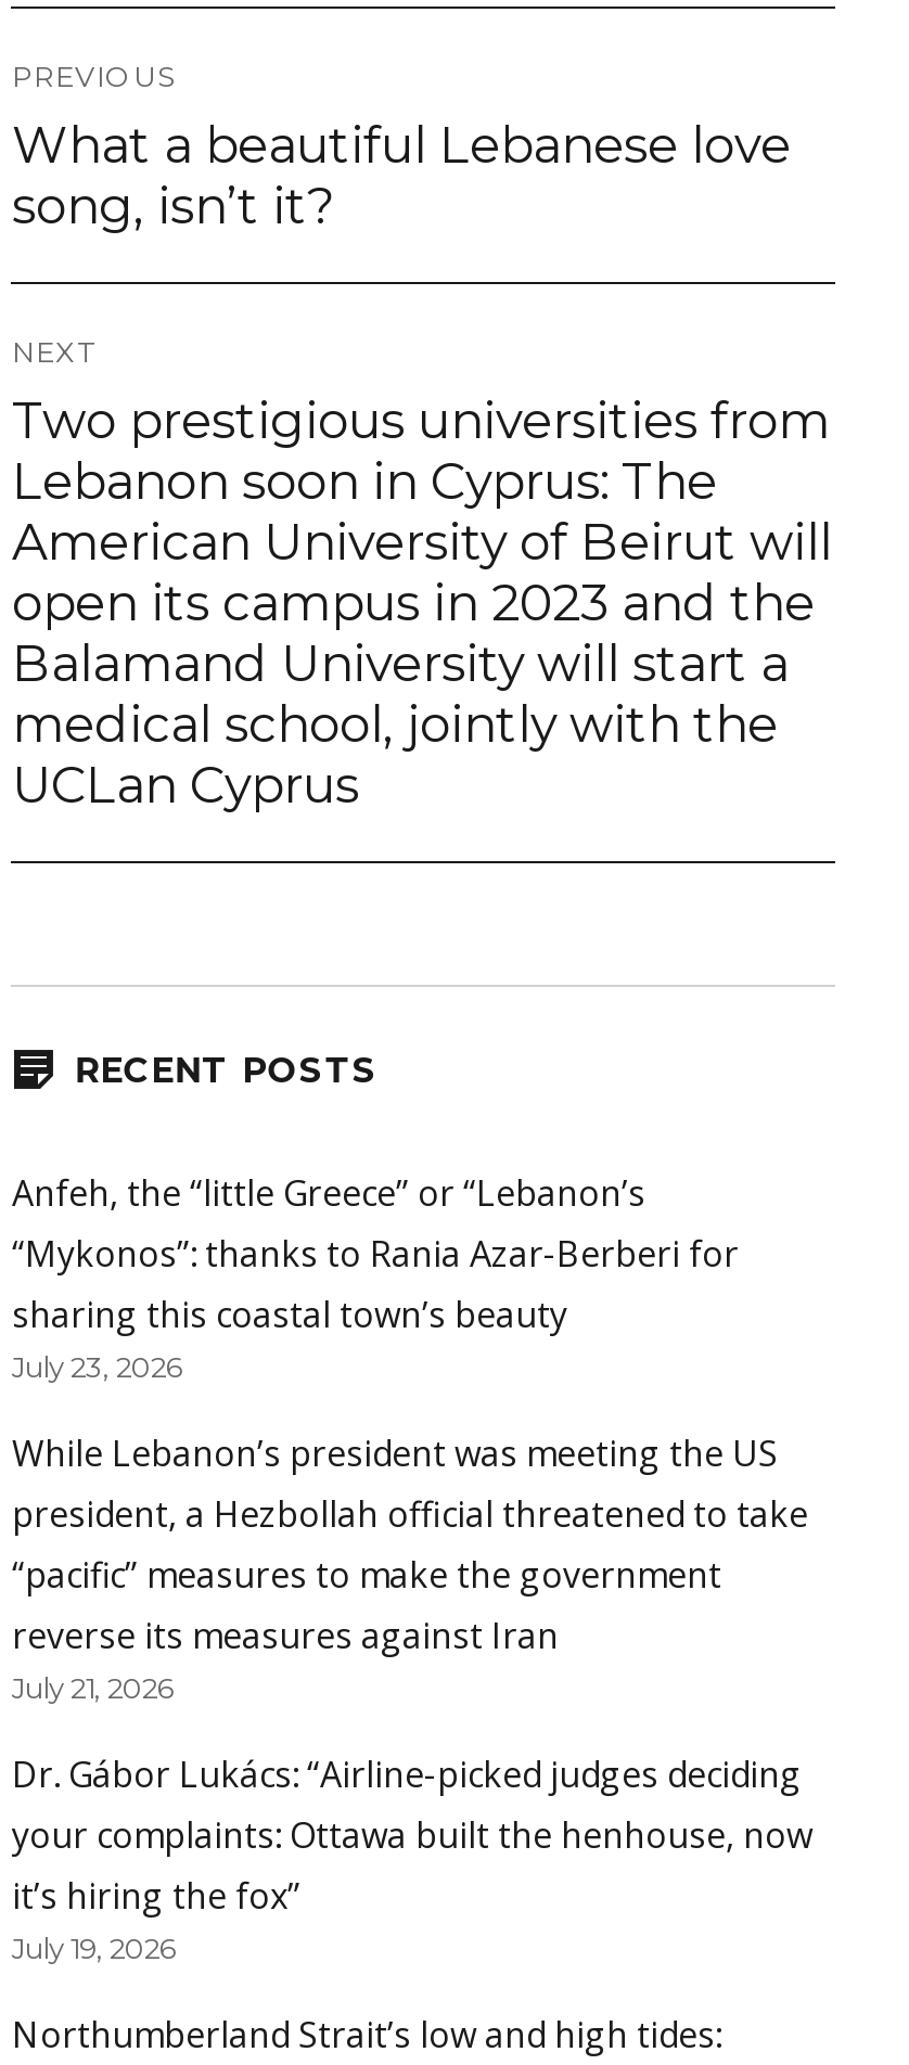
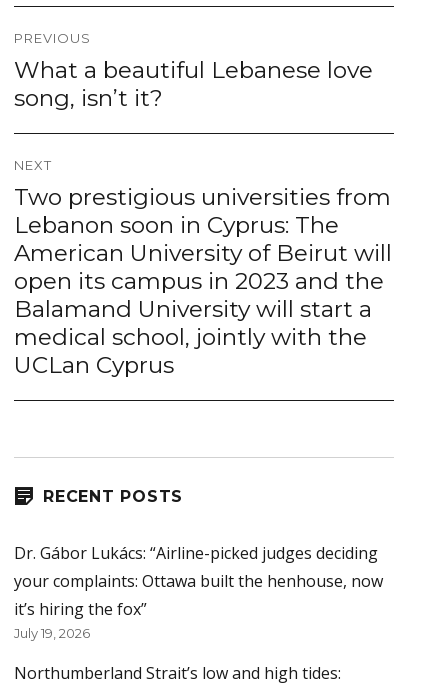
[12,1169,808,1704] Anfeh, the “little Greece” or “Lebanon’s | “Mykonos”: thanks to Rania Azar-Berberi for | sharing this coastal town’s beauty | July 23, 2026 | While Lebanon’s president was meeting the US | president, a Hezbollah official threatened to take | “pacific” measures to make the government | reverse its measures against Iran | July 21, 2026 -> none

